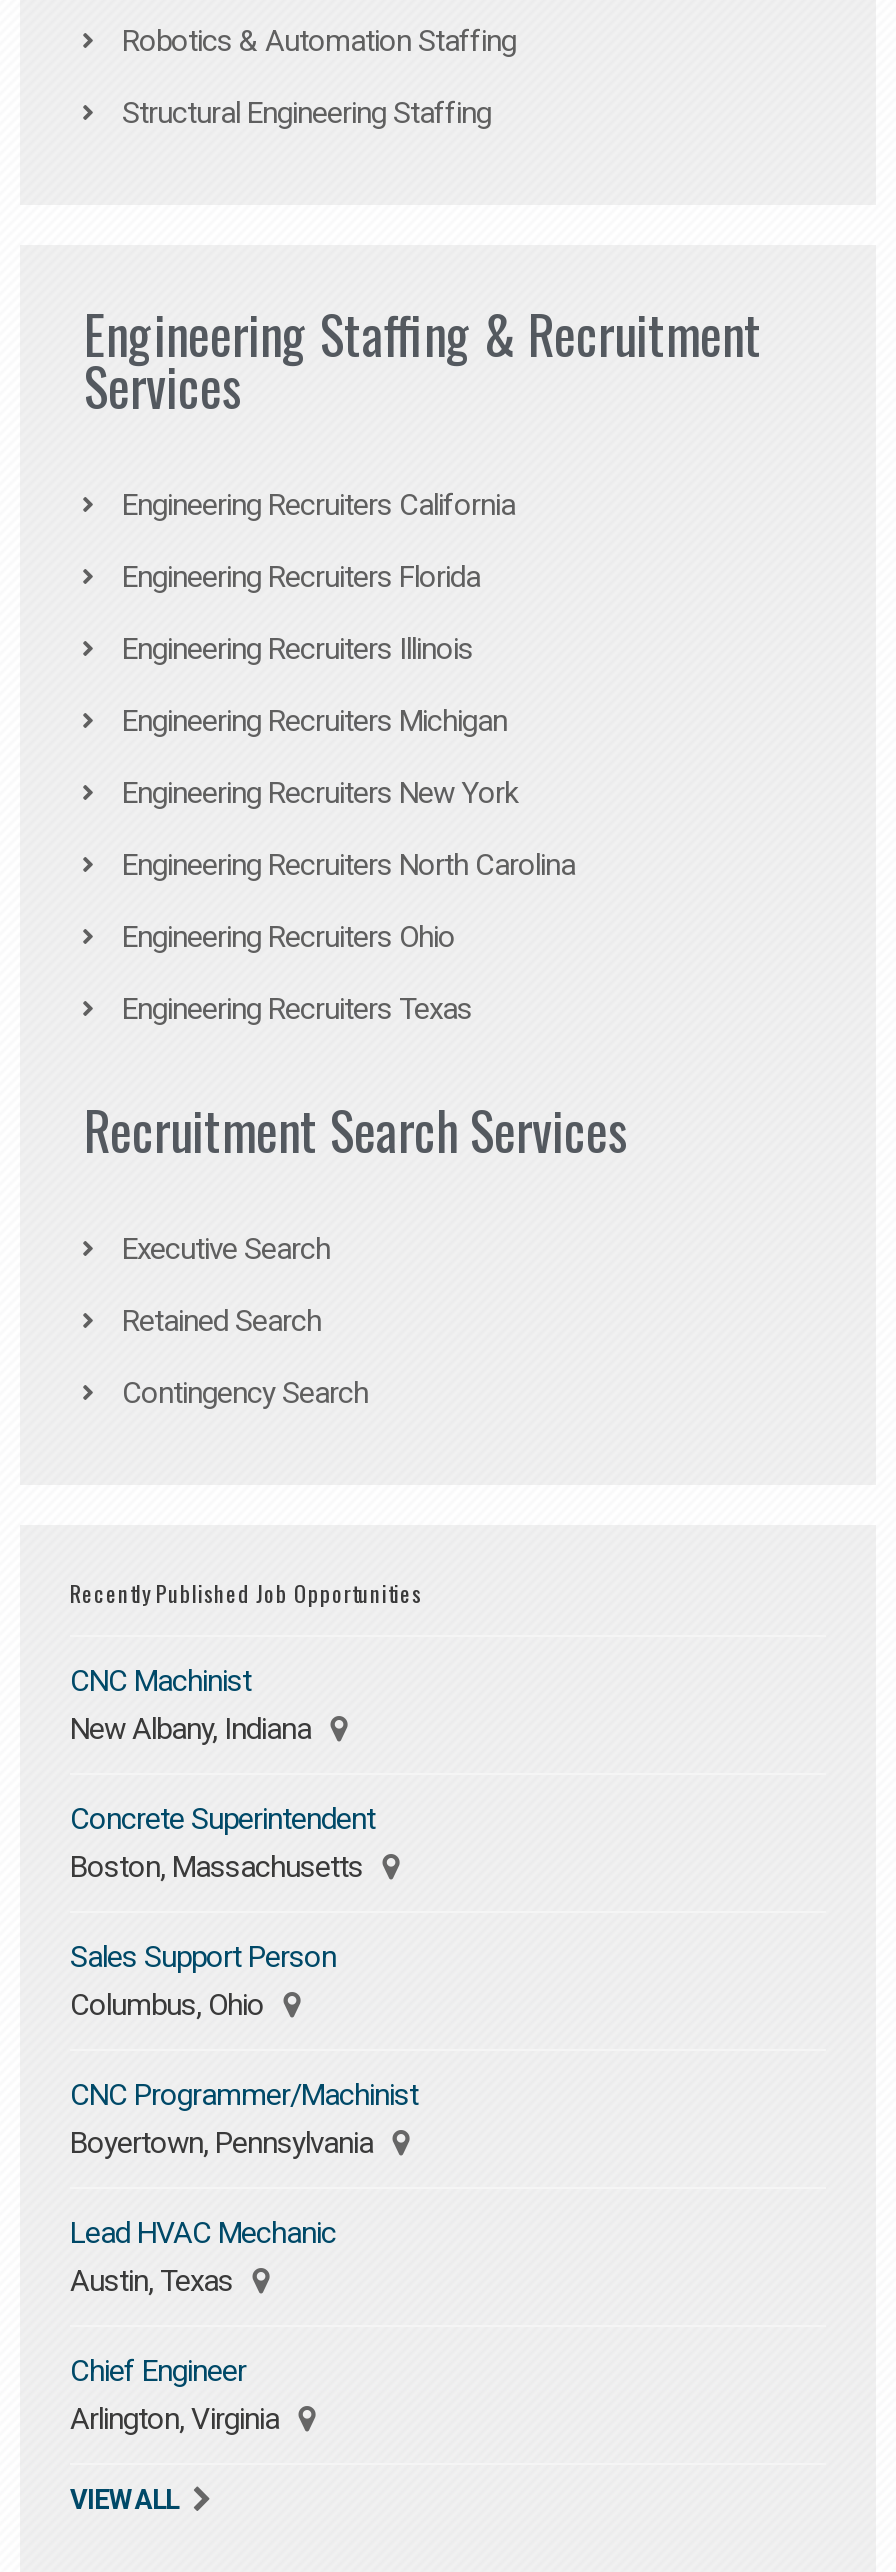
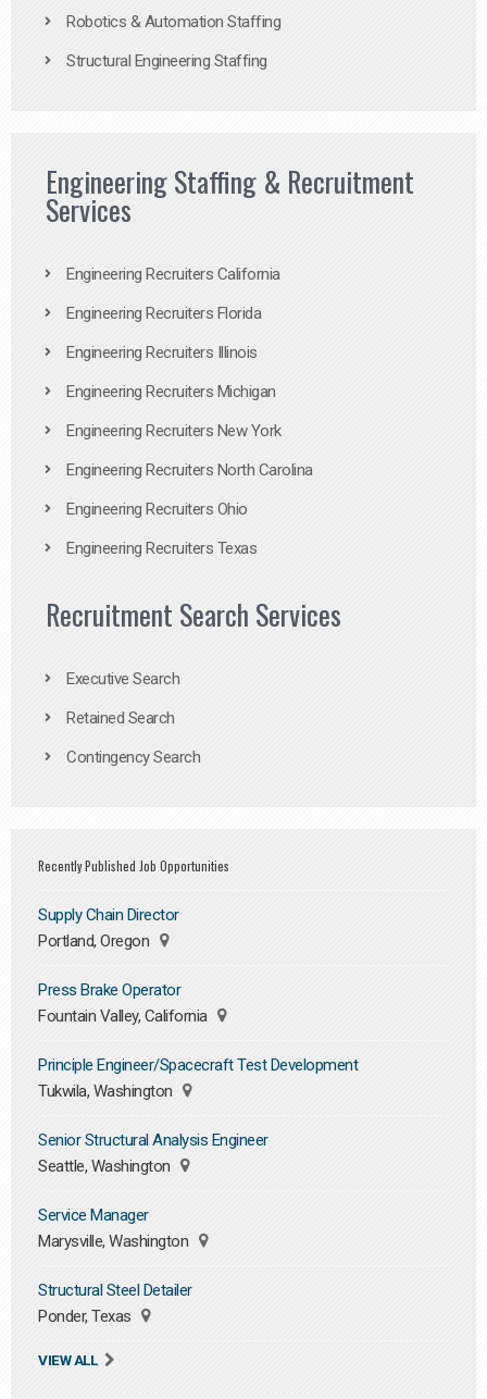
[70,1664,318,1748] CNC Machinist | New Albany, Indiana -> [38,905,179,951] Supply Chain Director | Portland, Oregon
[70,1802,375,1886] Concrete Superintendent | Boston, Massachusetts -> [38,980,211,1026] Press Brake Operator | Fountain Valley, California
[70,1940,336,2024] Sales Support Person | Columbus, Ohio -> [38,1055,358,1101] Principle Engineer/Spacecraft Test Development | Tukwila, Washington
[70,2078,418,2162] CNC Programmer/Machinist | Boyertown, Pennsylvania -> [38,1130,268,1176] Senior Structural Analysis Engineer | Seattle, Washington
[70,2216,336,2300] Lead HVAC Mechanic | Austin, Texas -> [38,1205,192,1251] Service Manager | Marysville, Washington
[70,2354,286,2438] Chief Engineer | Arlington, Virginia -> [38,1280,192,1326] Structural Steel Detailer | Ponder, Texas

